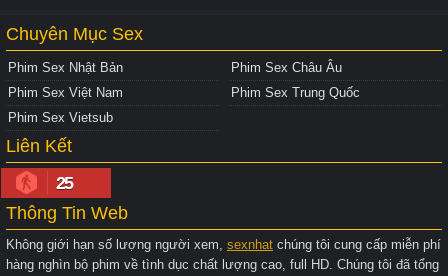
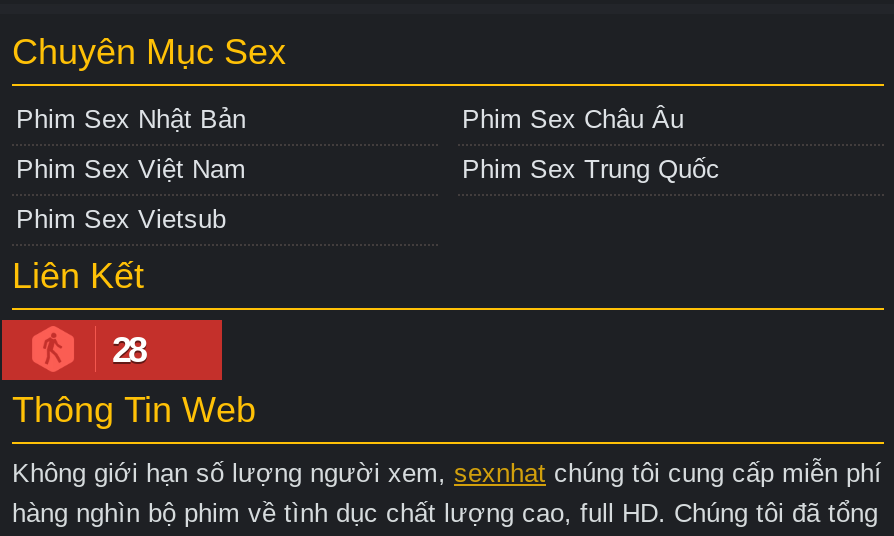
[56,173,72,193] 25 -> [112,331,144,371] 28

